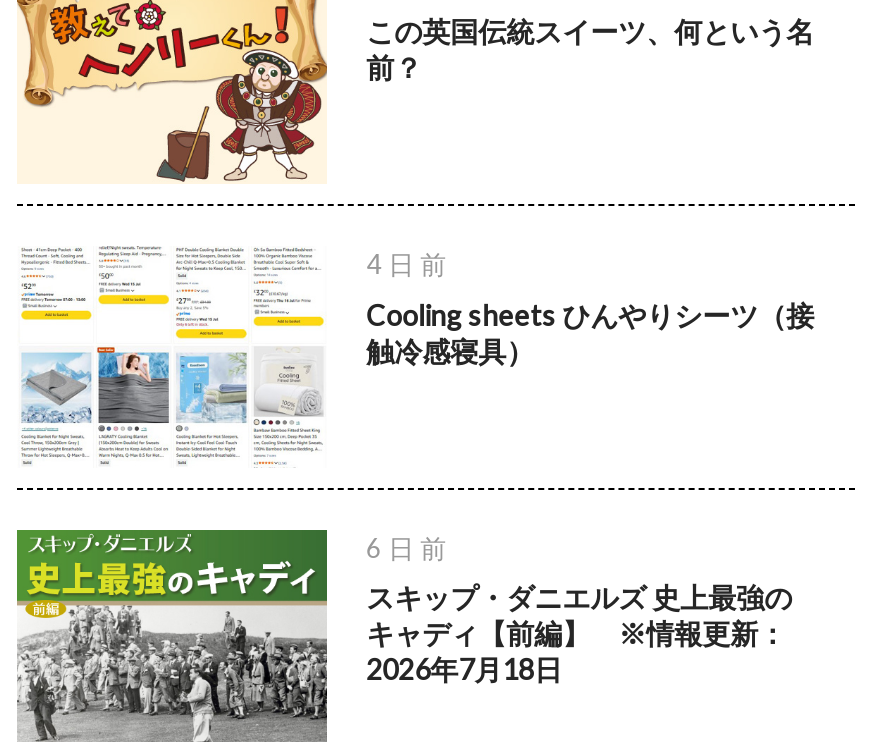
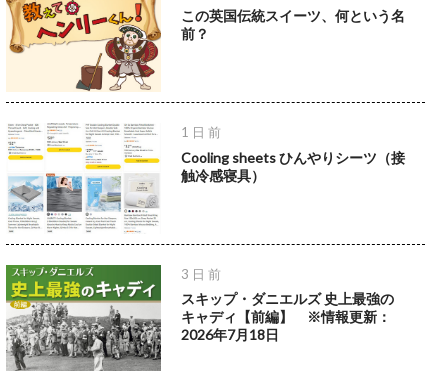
[366,248,446,280] 4 日 前 -> [181,124,221,140] 1 日 前
[366,531,446,563] 6 日 前 -> [181,265,221,281] 3 日 前

